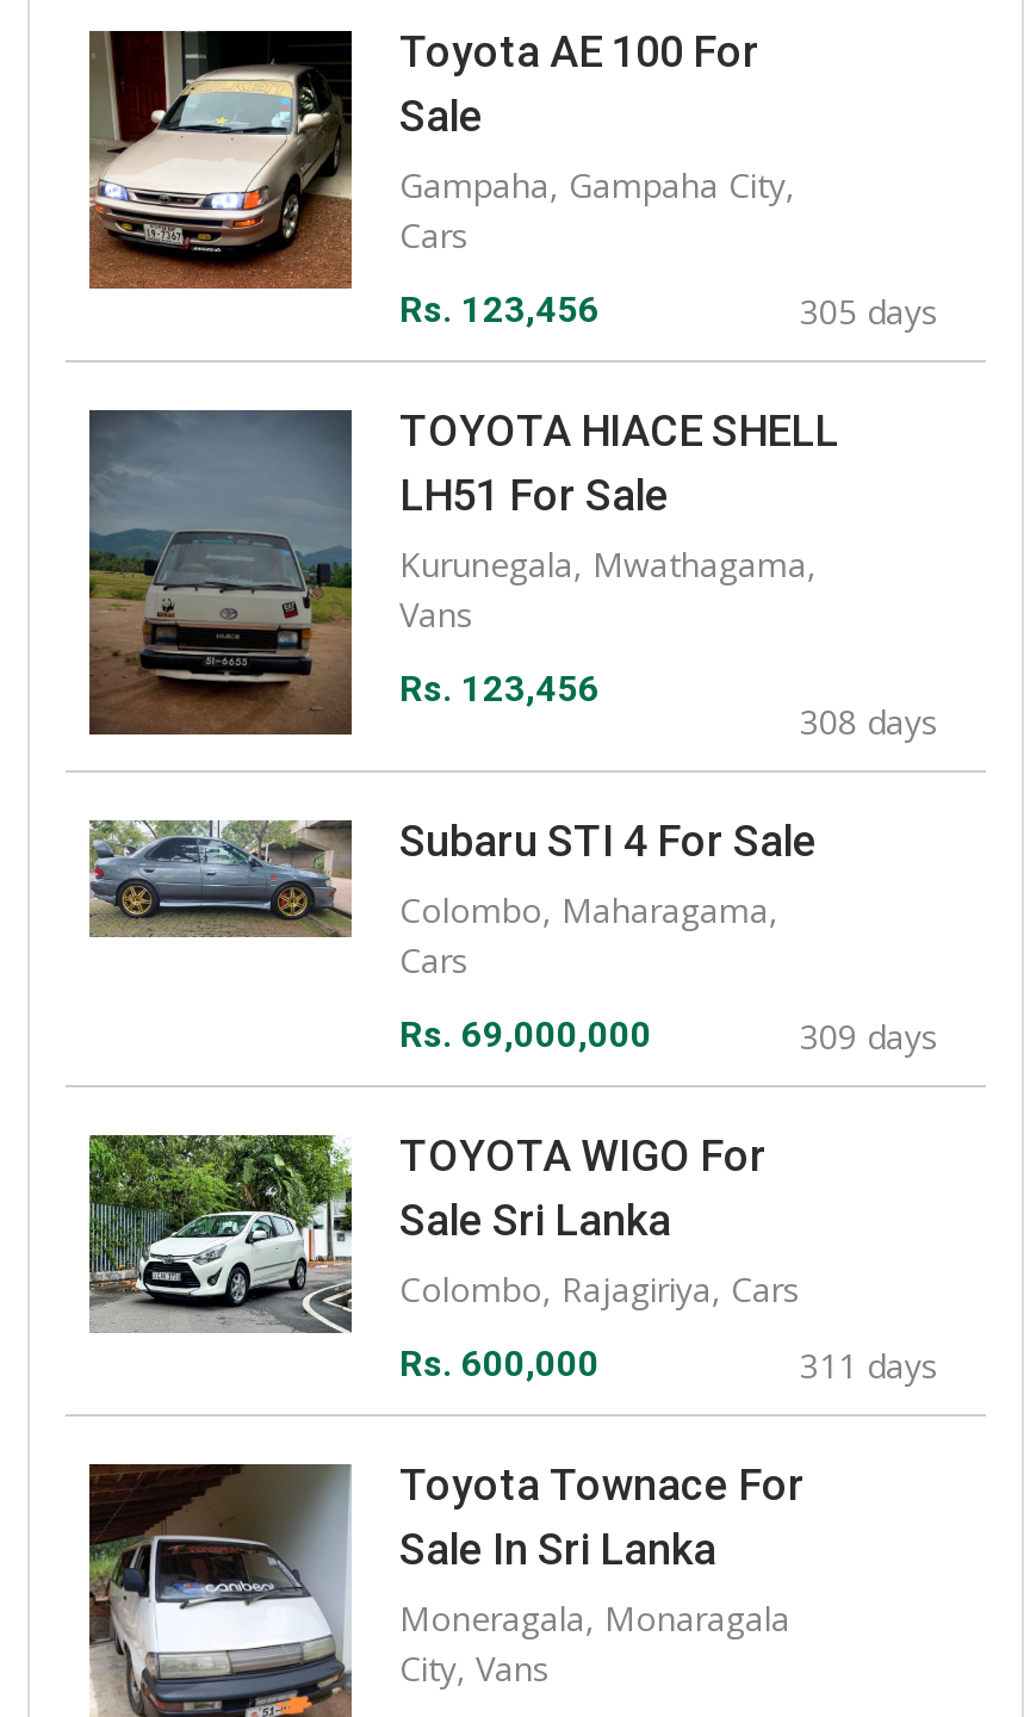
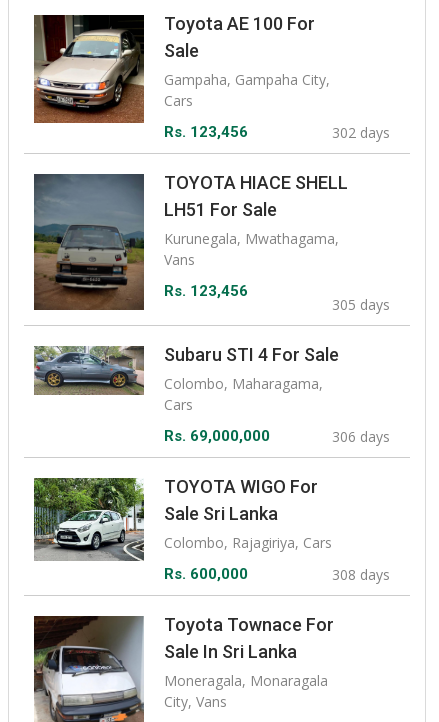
[800,290,938,335] 305 days -> [332,123,390,142] 302 days
[800,700,938,745] 308 days -> [332,295,390,314] 305 days
[800,1014,938,1060] 309 days -> [332,427,390,446] 306 days
[800,1344,938,1389] 311 days -> [332,565,390,584] 308 days

